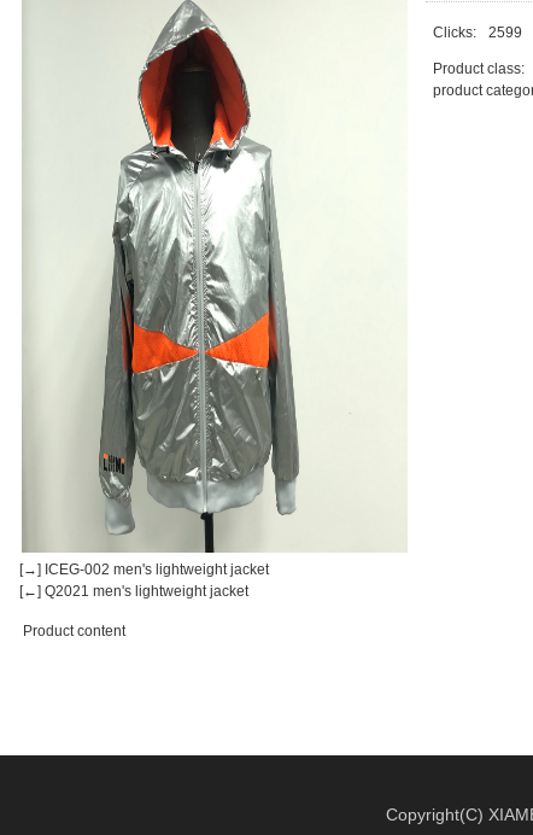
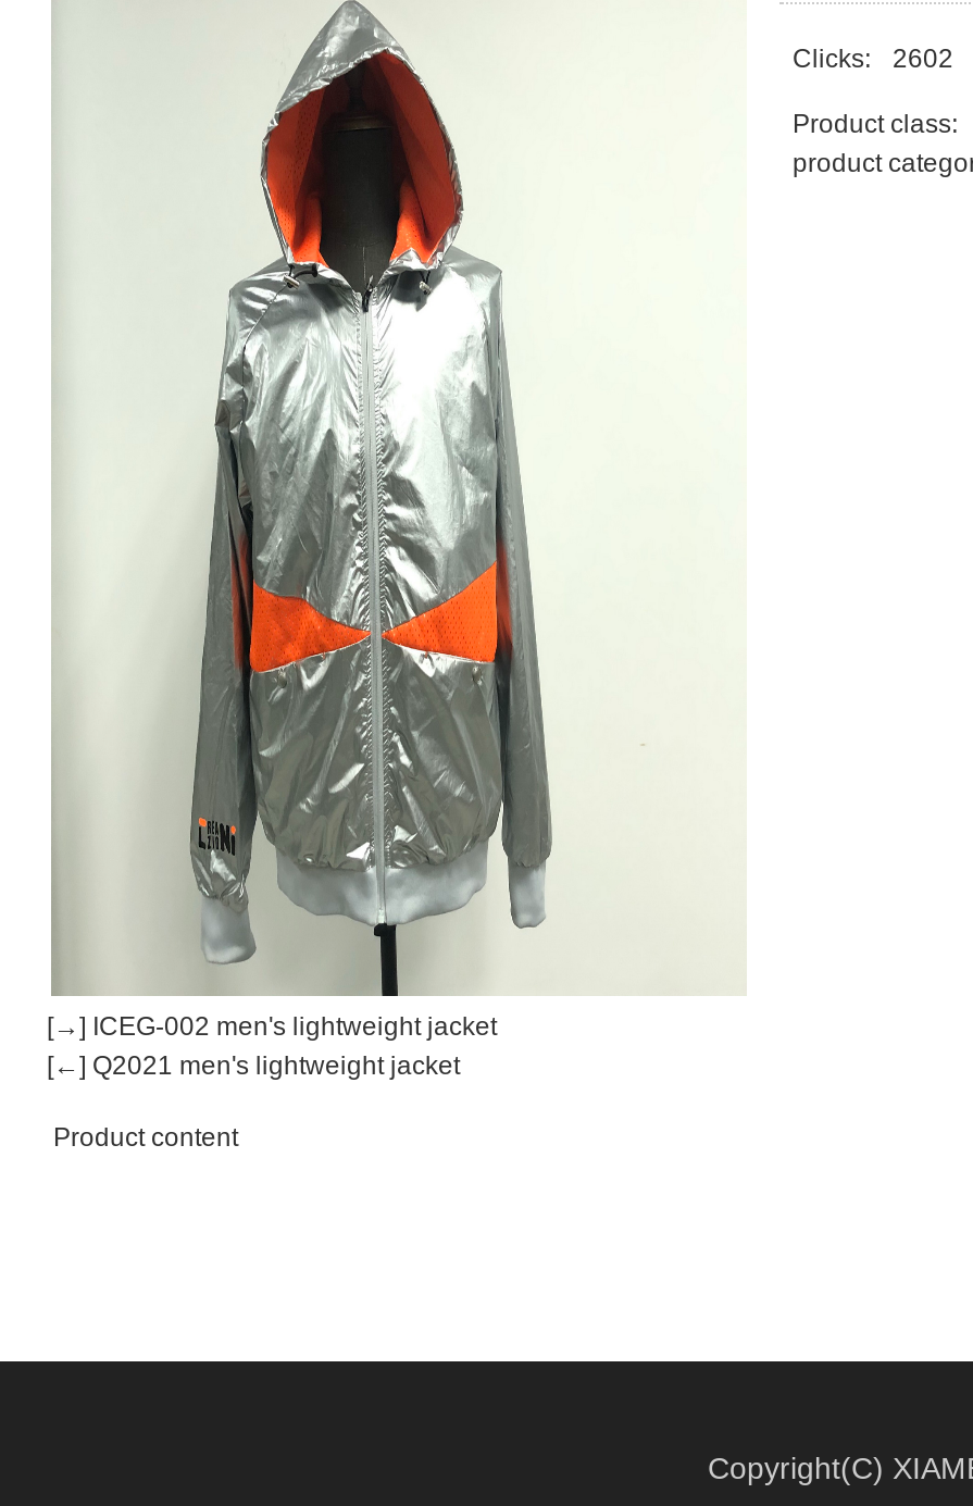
[433,24,522,41] Clicks: 2599 -> [793,43,953,74] Clicks: 2602

